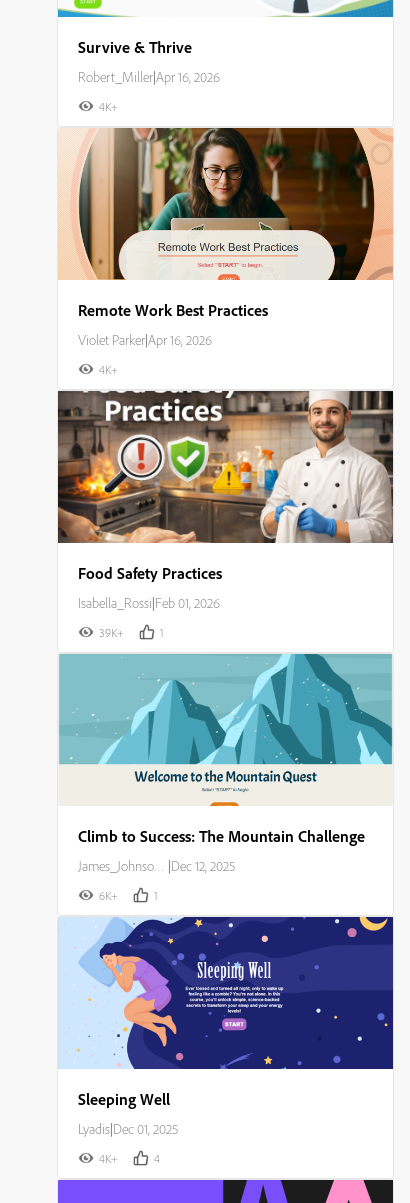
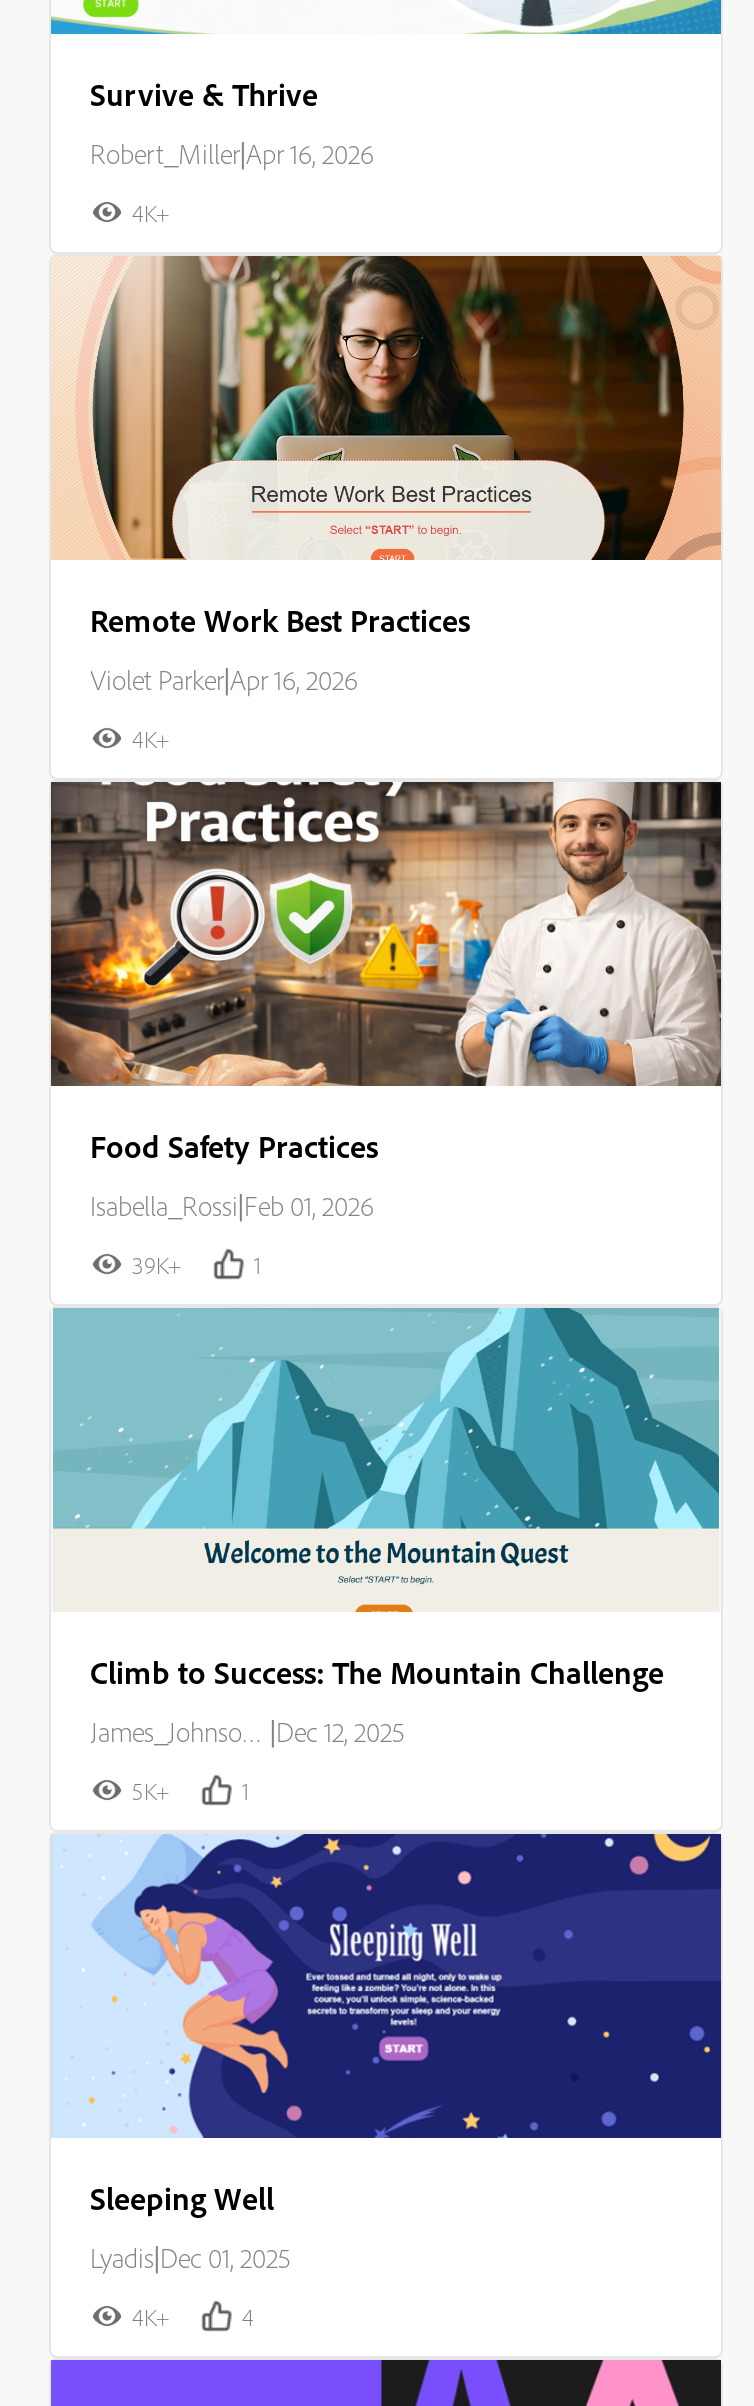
[98,888,117,903] 6K+ -> [132,1776,170,1806] 5K+

